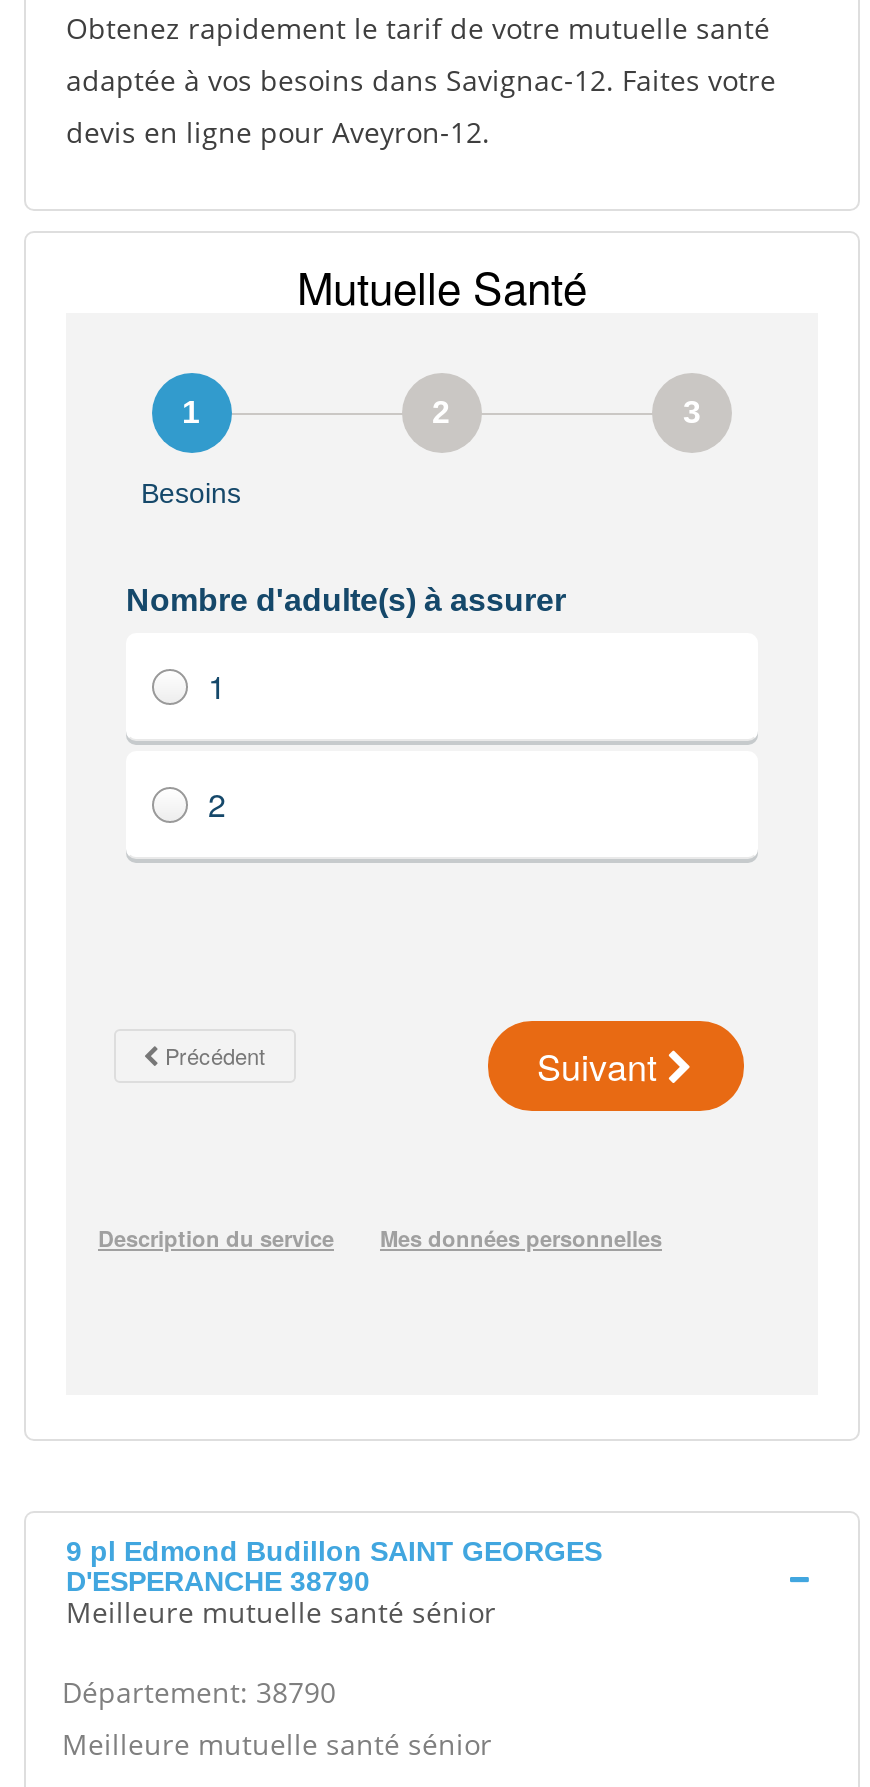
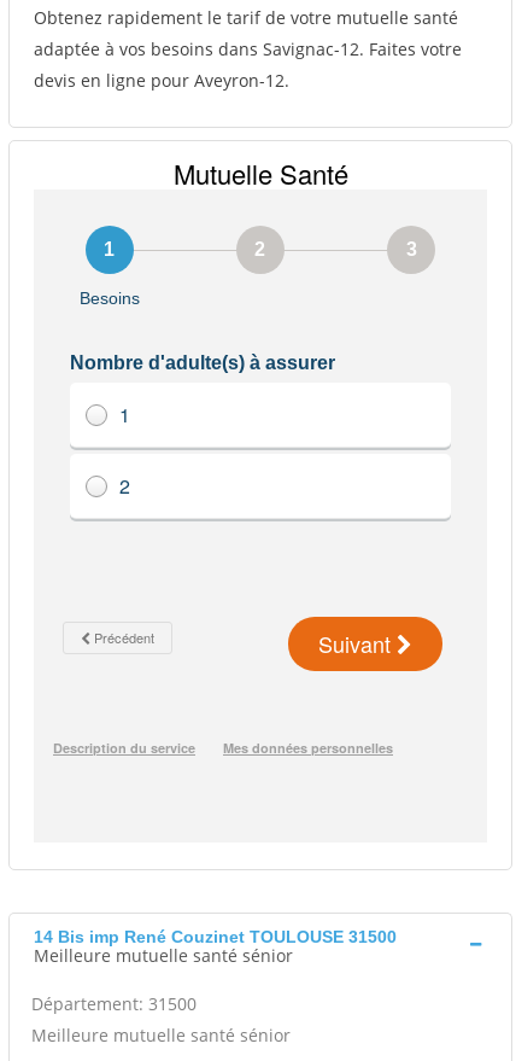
[66,1535,602,1597] 9 pl Edmond Budillon SAINT GEORGES | D'ESPERANCHE 38790 -> [34,927,397,946] 14 Bis imp René Couzinet TOULOUSE 31500
[62,1673,336,1711] Département: 38790 -> [31,992,197,1015] Département: 31500

